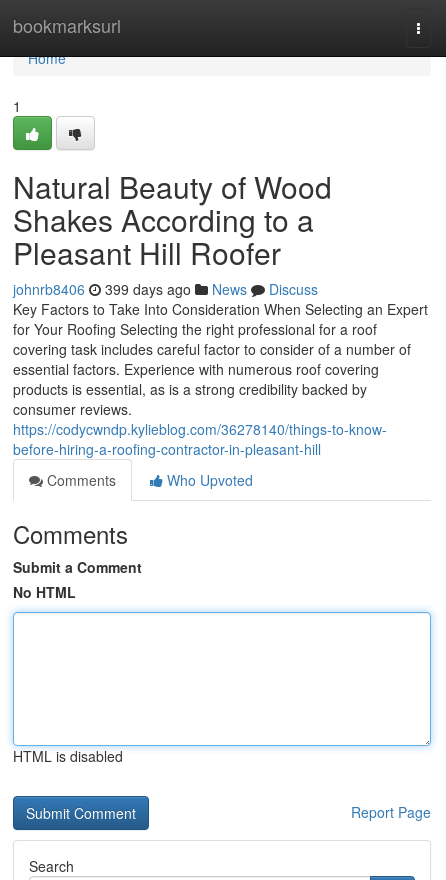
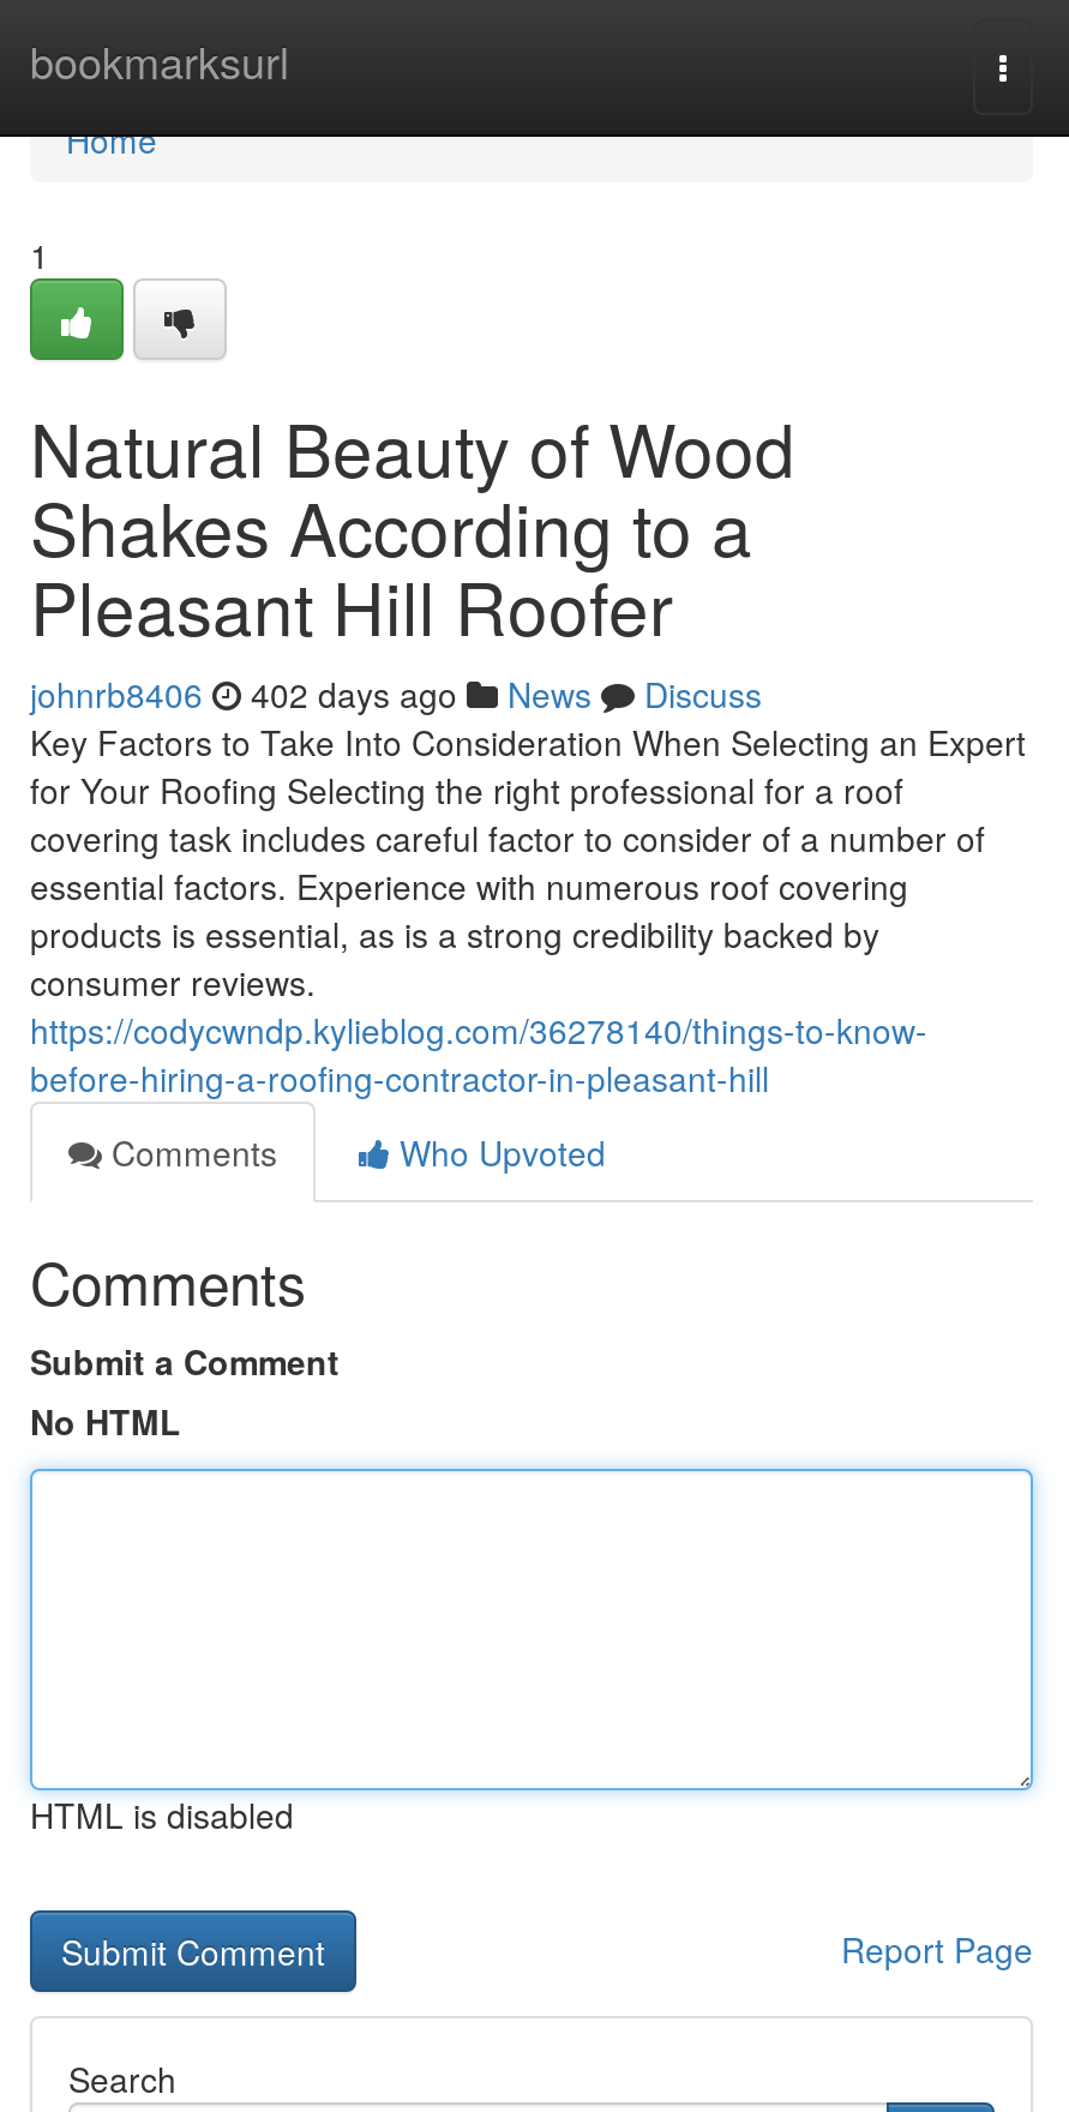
[13,279,318,299] johnrb8406 399 days ago News Discuss -> [30,670,762,718] johnrb8406 402 days ago News Discuss

